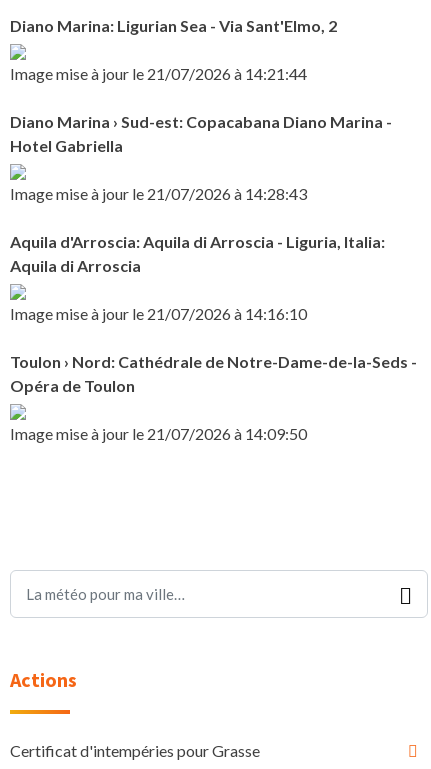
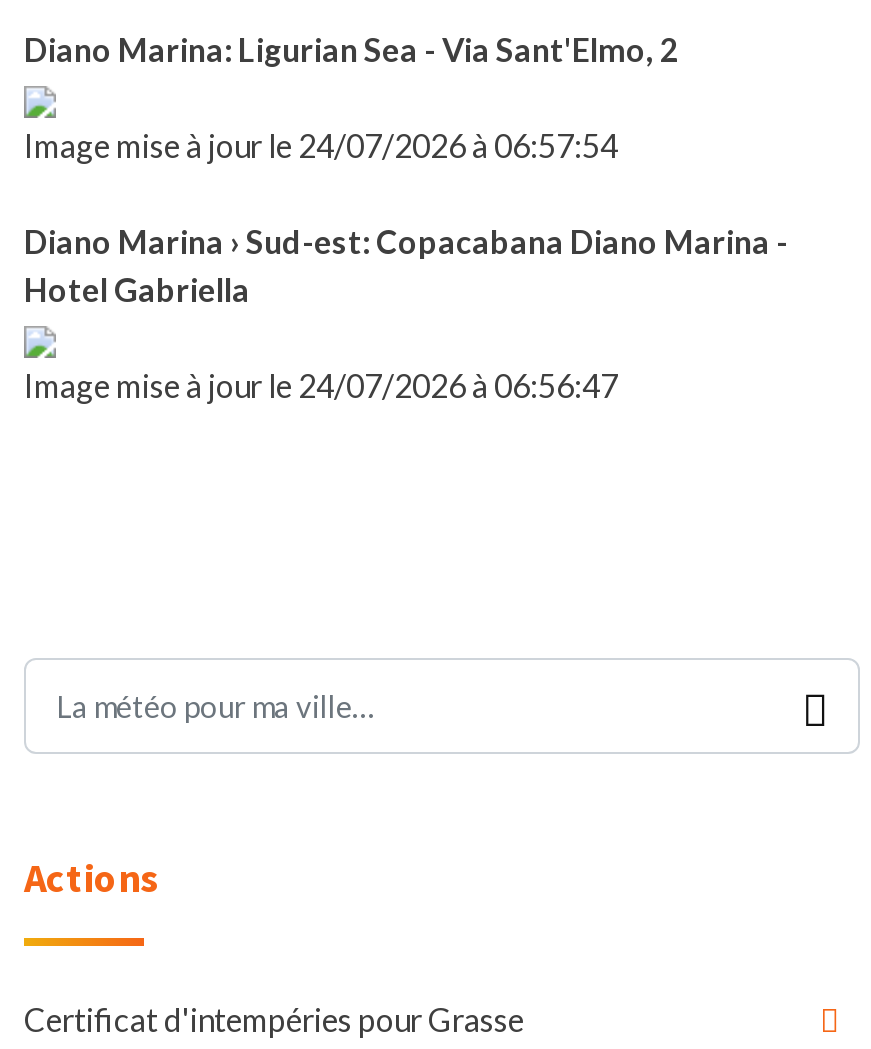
[10,64,307,83] Image mise à jour le 21/07/2026 à 14:21:44 -> [24,126,618,164] Image mise à jour le 24/07/2026 à 06:57:54
[10,184,417,443] Image mise à jour le 21/07/2026 à 14:28:43 | Aquila d'Arroscia: Aquila di Arroscia - Liguria, Italia: | Aquila di Arroscia | Image mise à jour le 21/07/2026 à 14:16:10 | Toulon › Nord: Cathédrale de Notre-Dame-de-la-Seds - | Opéra de Toulon | Image mise à jour le 21/07/2026 à 14:09:50 -> [24,366,618,404] Image mise à jour le 24/07/2026 à 06:56:47

